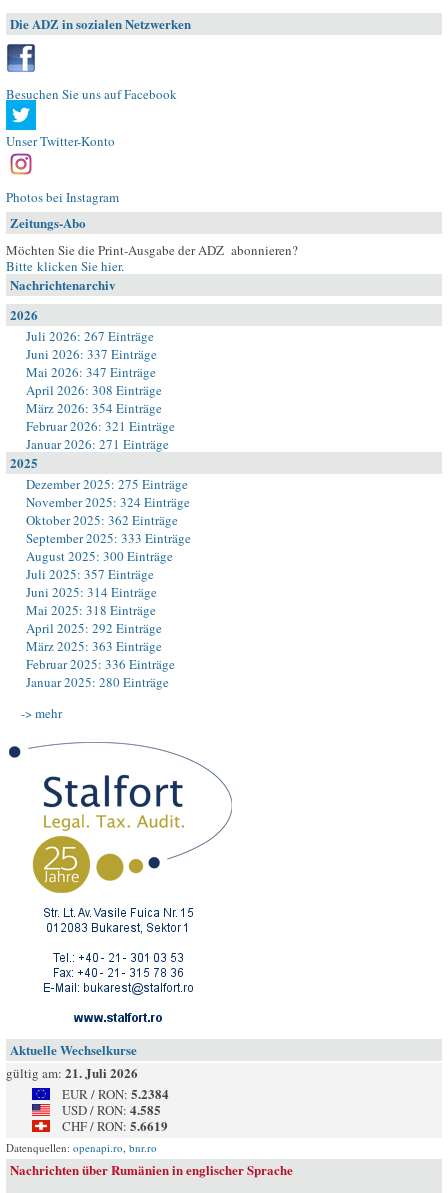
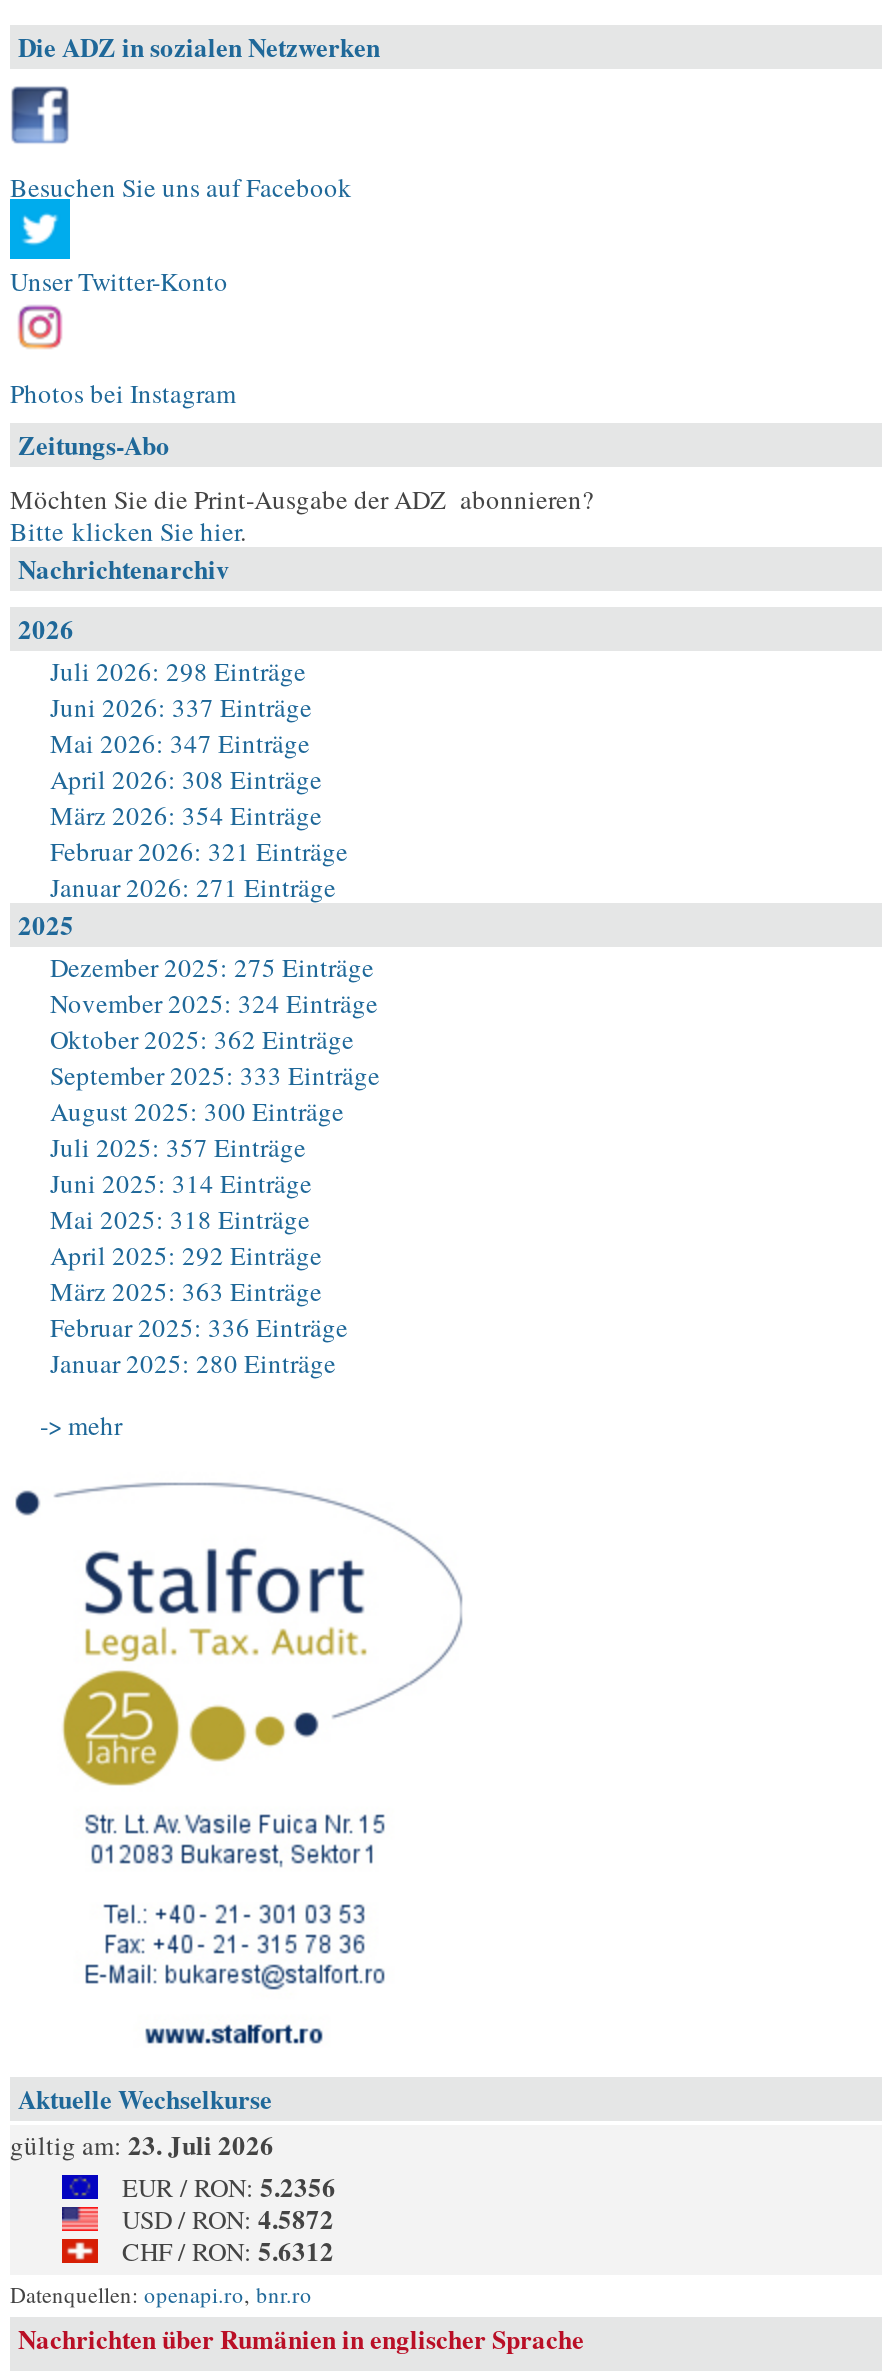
[26,327,154,345] Juli 2026: 267 Einträge -> [50,653,306,689] Juli 2026: 298 Einträge
[6,1063,138,1082] gültig am: 21. Juli 2026 -> [10,2125,274,2163] gültig am: 23. Juli 2026
[62,1084,169,1103] EUR / RON: 5.2384 -> [122,2167,336,2205] EUR / RON: 5.2356
[62,1100,161,1119] USD / RON: 4.585 -> [122,2199,334,2237] USD / RON: 4.5872
[62,1116,168,1135] CHF / RON: 5.6619 -> [122,2231,334,2269] CHF / RON: 5.6312

